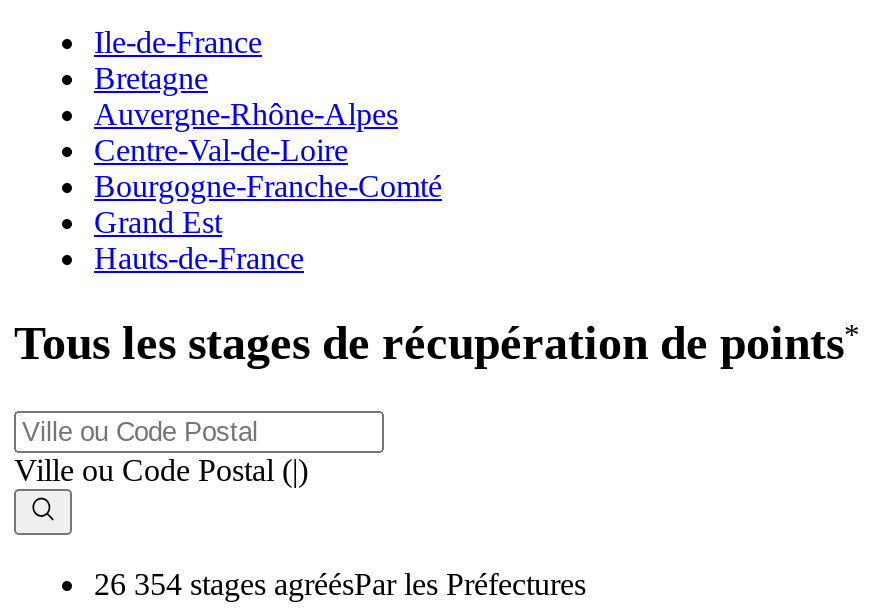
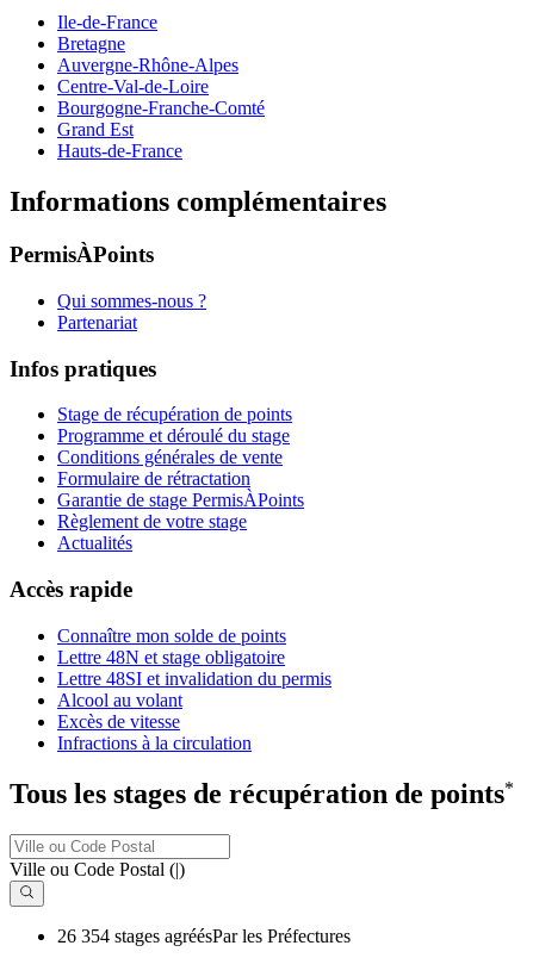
none -> [10,186,386,753] Informations complémentaires | PermisÀPoints | Qui sommes-nous ? | Partenariat | Infos pratiques | Stage de récupération de points | Programme et déroulé du stage | Conditions générales de vente | Formulaire de rétractation | Garantie de stage PermisÀPoints | Règlement de votre stage | Actualités | Accès rapide | Connaître mon solde de points | Lettre 48N et stage obligatoire | Lettre 48SI et invalidation du permis | Alcool au volant | Excès de vitesse | Infractions à la circulation

